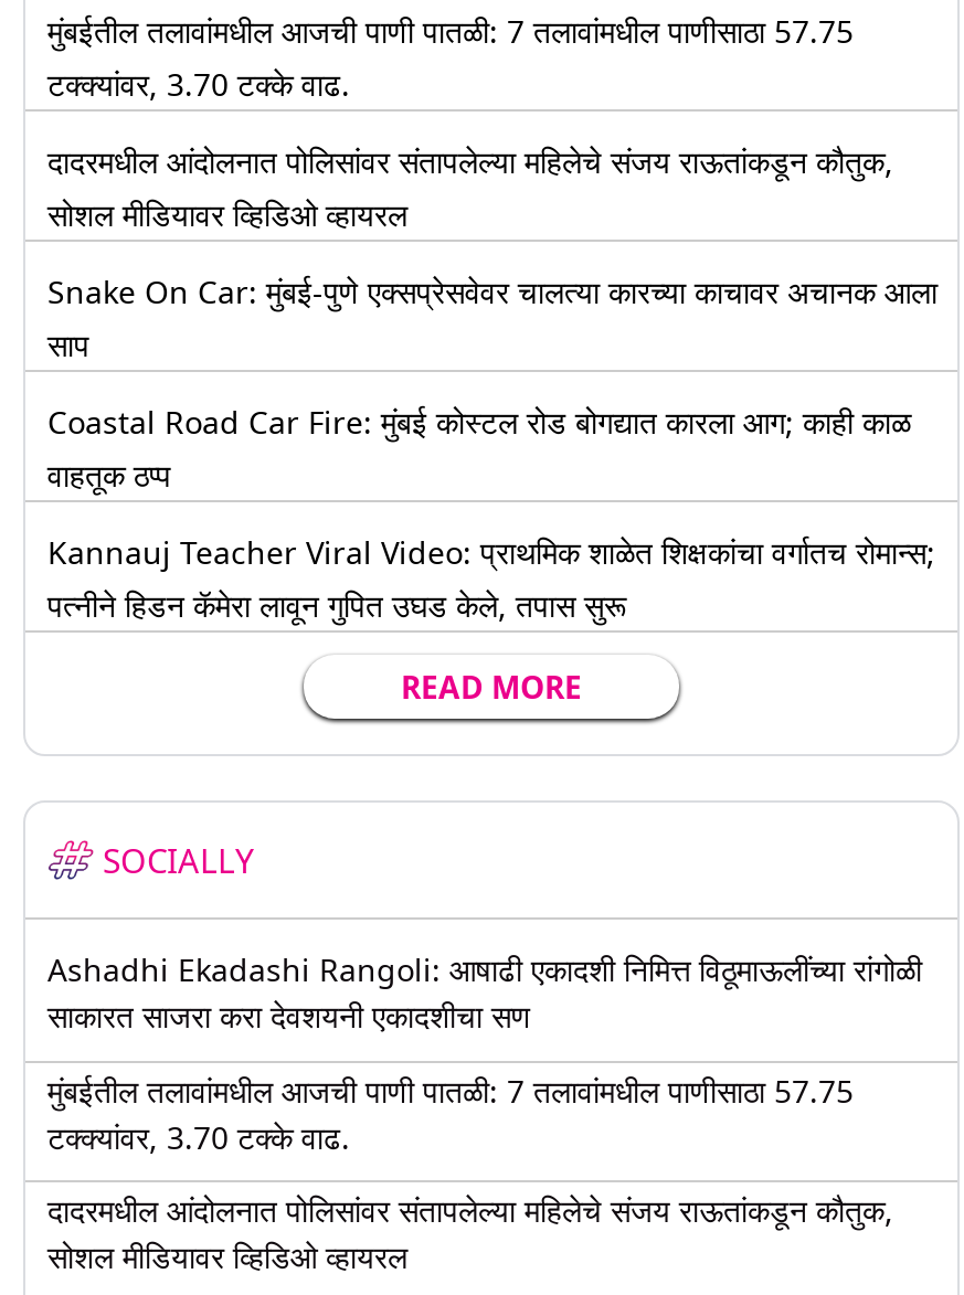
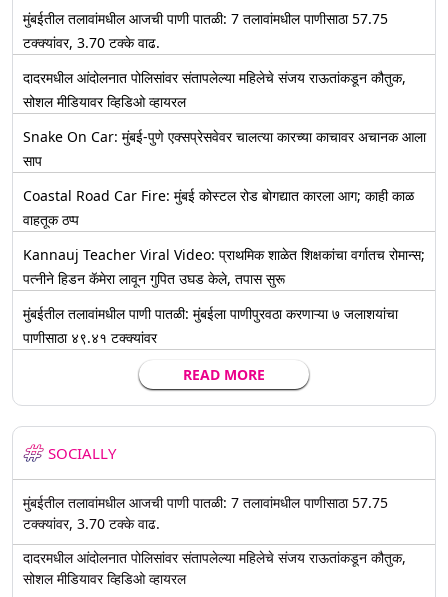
none -> [23,304,398,347] मुंबईतील तलावांमधील पाणी पातळी: मुंबईला पाणीपुरवठा करणाऱ्या ७ जलाशयांचा | पाणीसाठा ४९.४१ टक्क्यांवर
moved [103,666,582,882] -> [48,365,265,463]: READ MORE | SOCIALLY
[47,948,922,1037] Ashadhi Ekadashi Rangoli: आषाढी एकादशी निमित्त विठूमाऊलींच्या रांगोळी | साकारत साजरा करा देवशयनी एकादशीचा सण -> none

